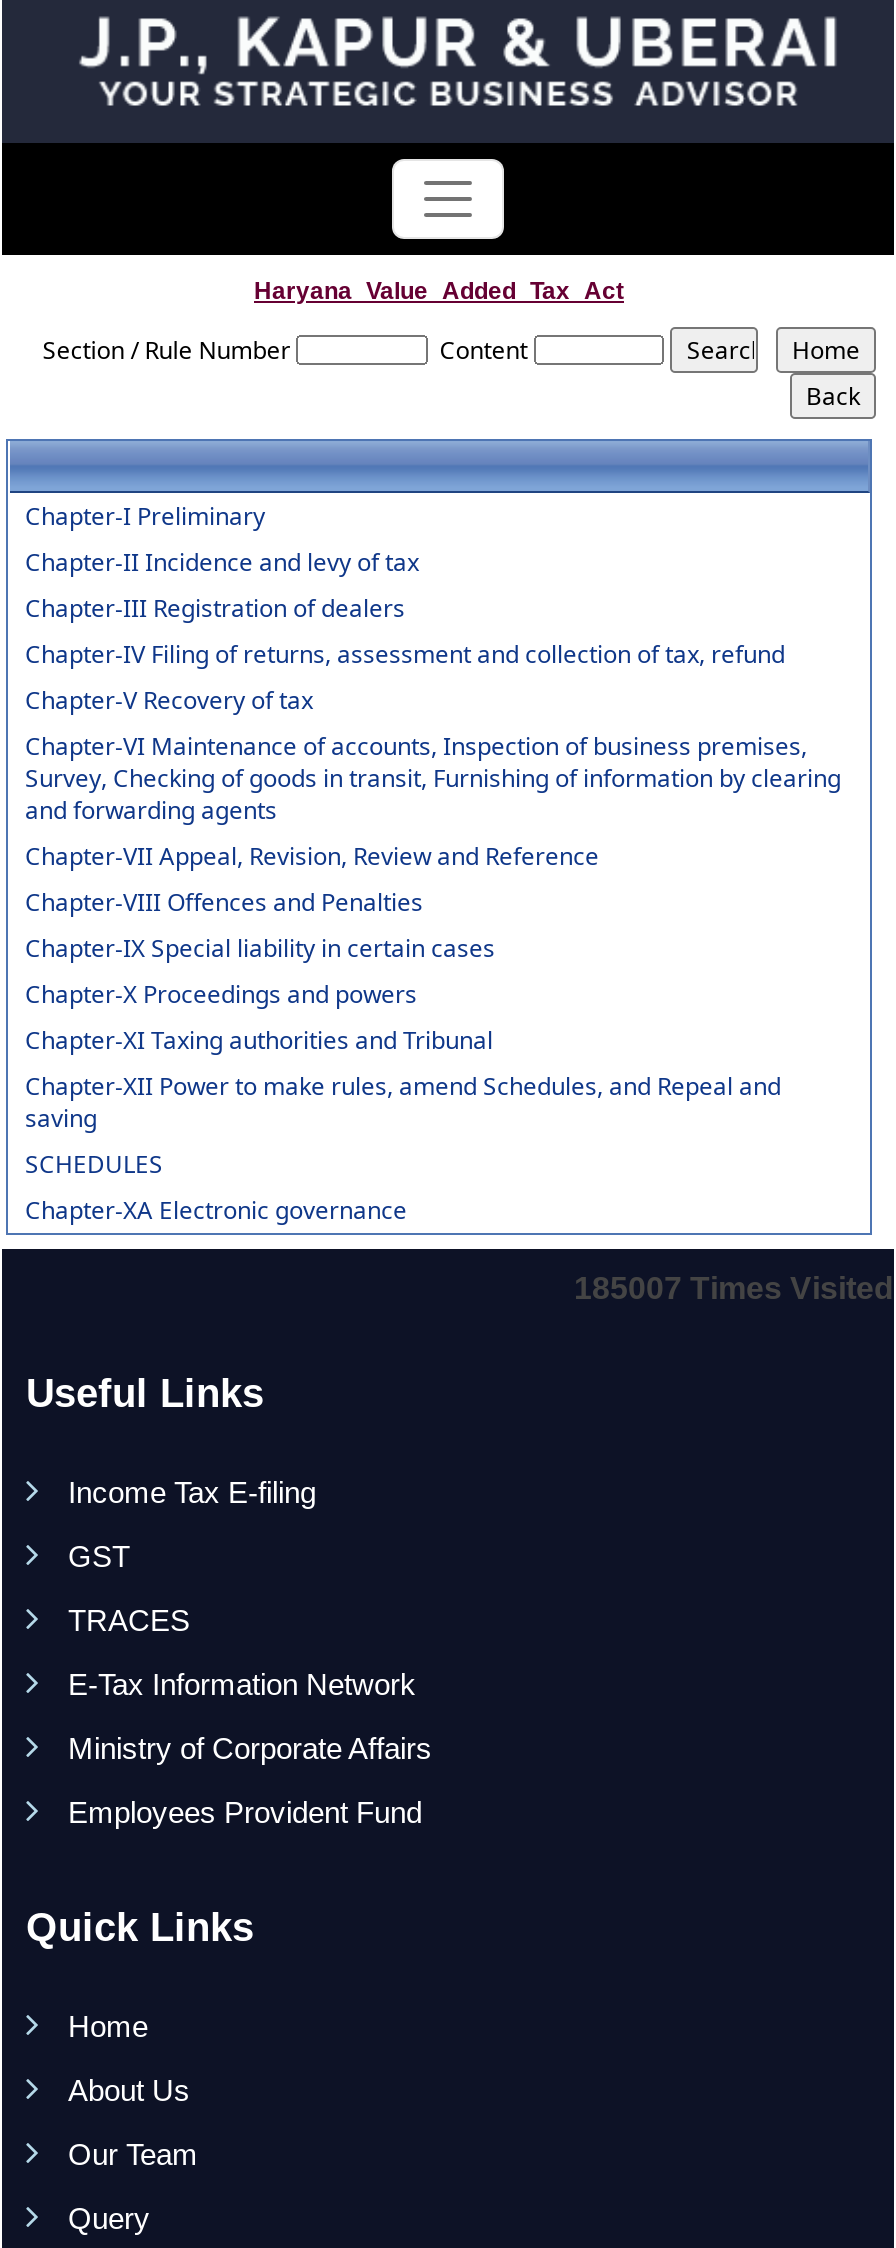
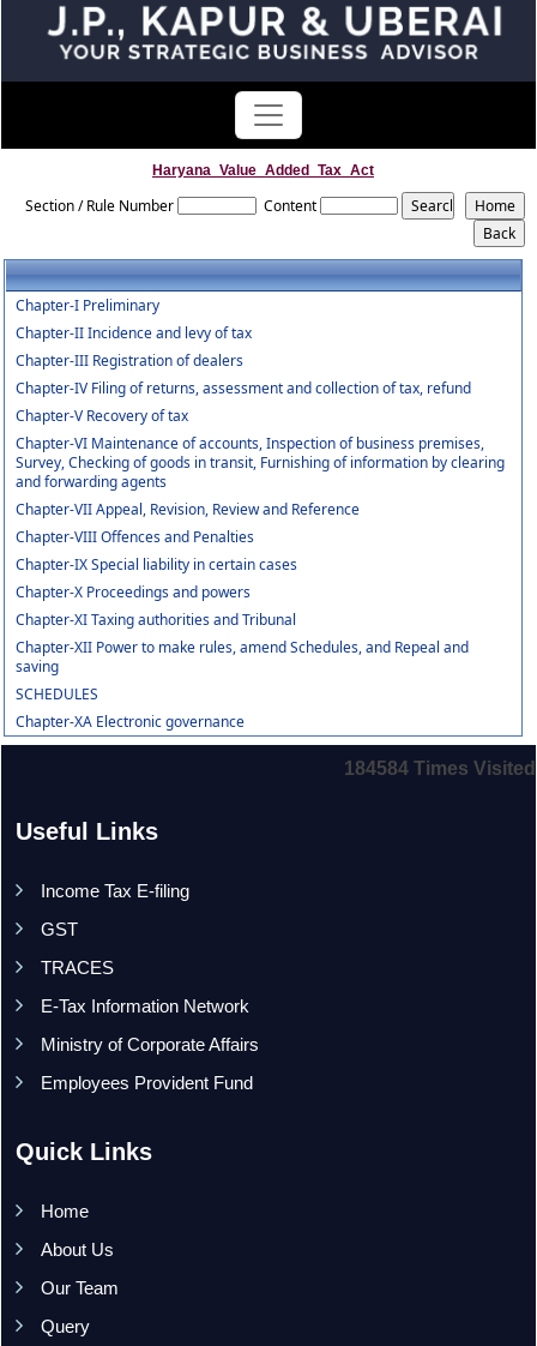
[574,1271,894,1305] 185007 Times Visited -> [344,758,536,779] 184584 Times Visited

